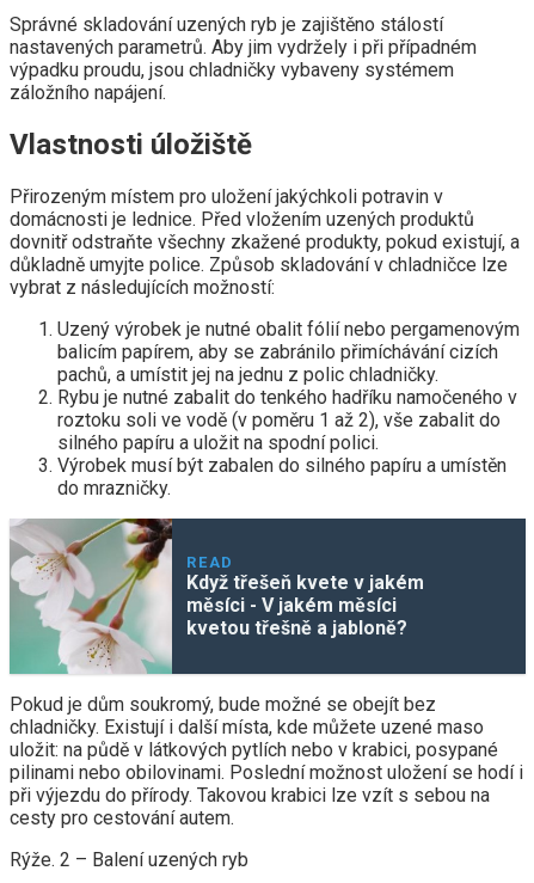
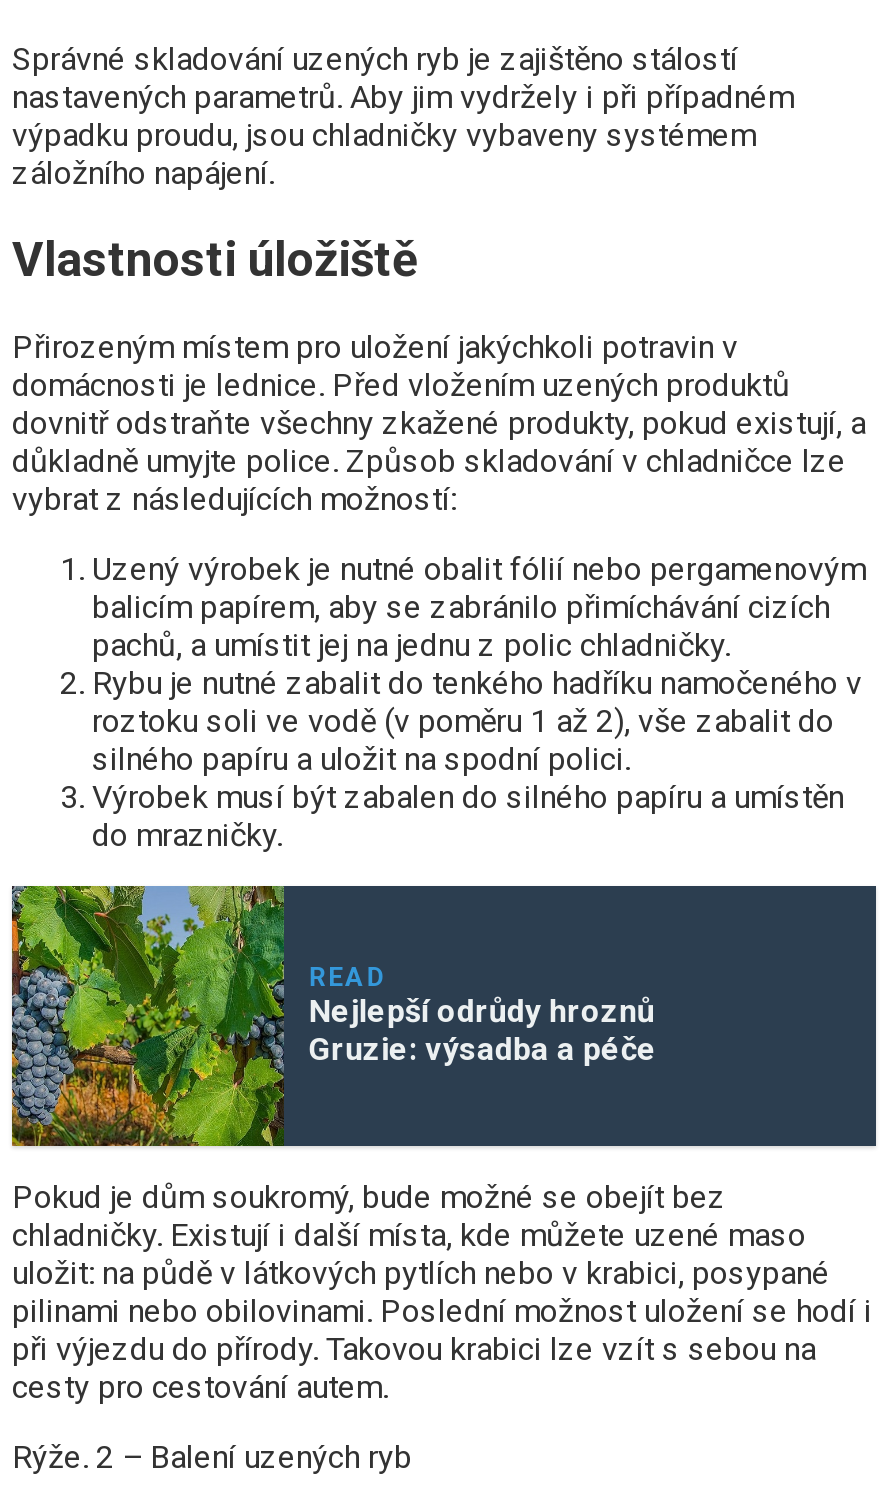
[8,517,425,675] [image] | Když třešeň kvete v jakém | měsíci - V jakém měsíci | kvetou třešně a jabloně? -> [10,884,657,1148] [image] | Nejlepší odrůdy hroznů | Gruzie: výsadba a péče

